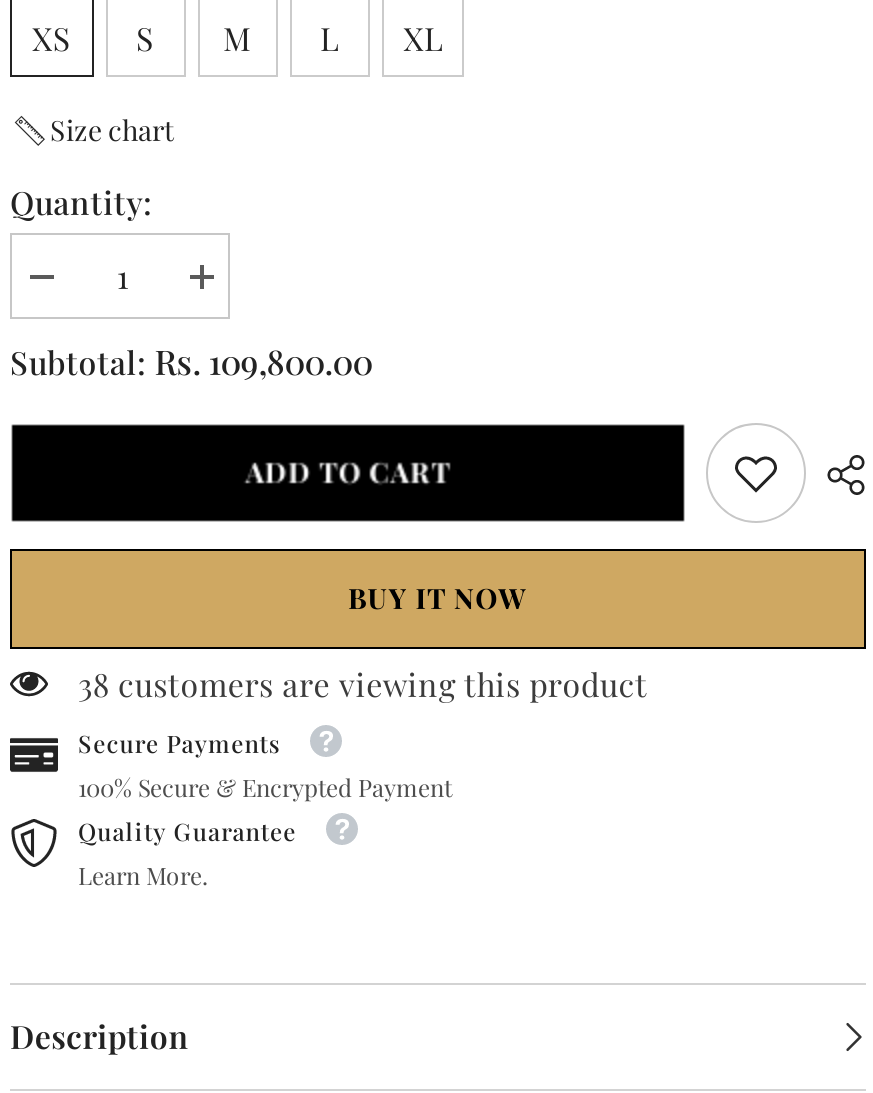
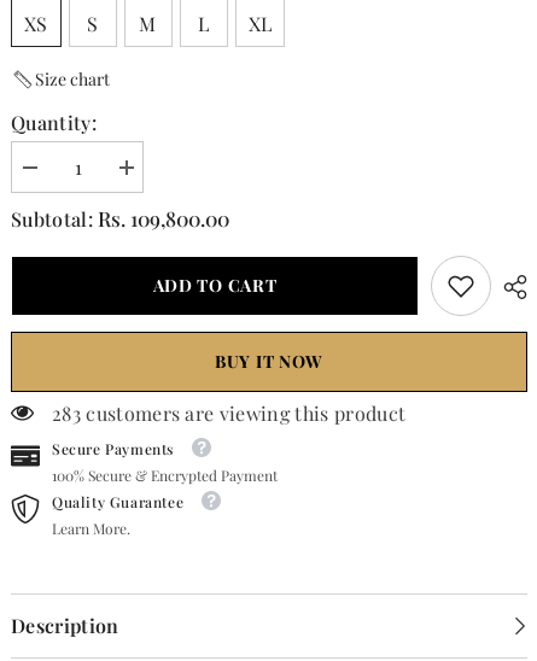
[78,664,648,706] 38 customers are viewing this product -> [52,401,406,426] 283 customers are viewing this product

